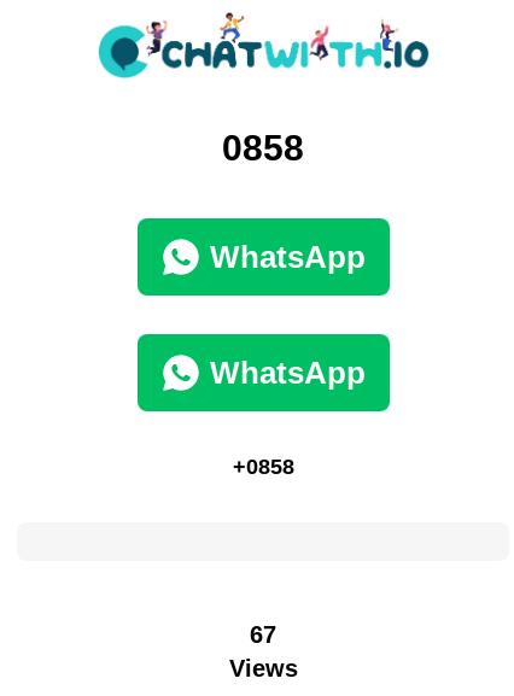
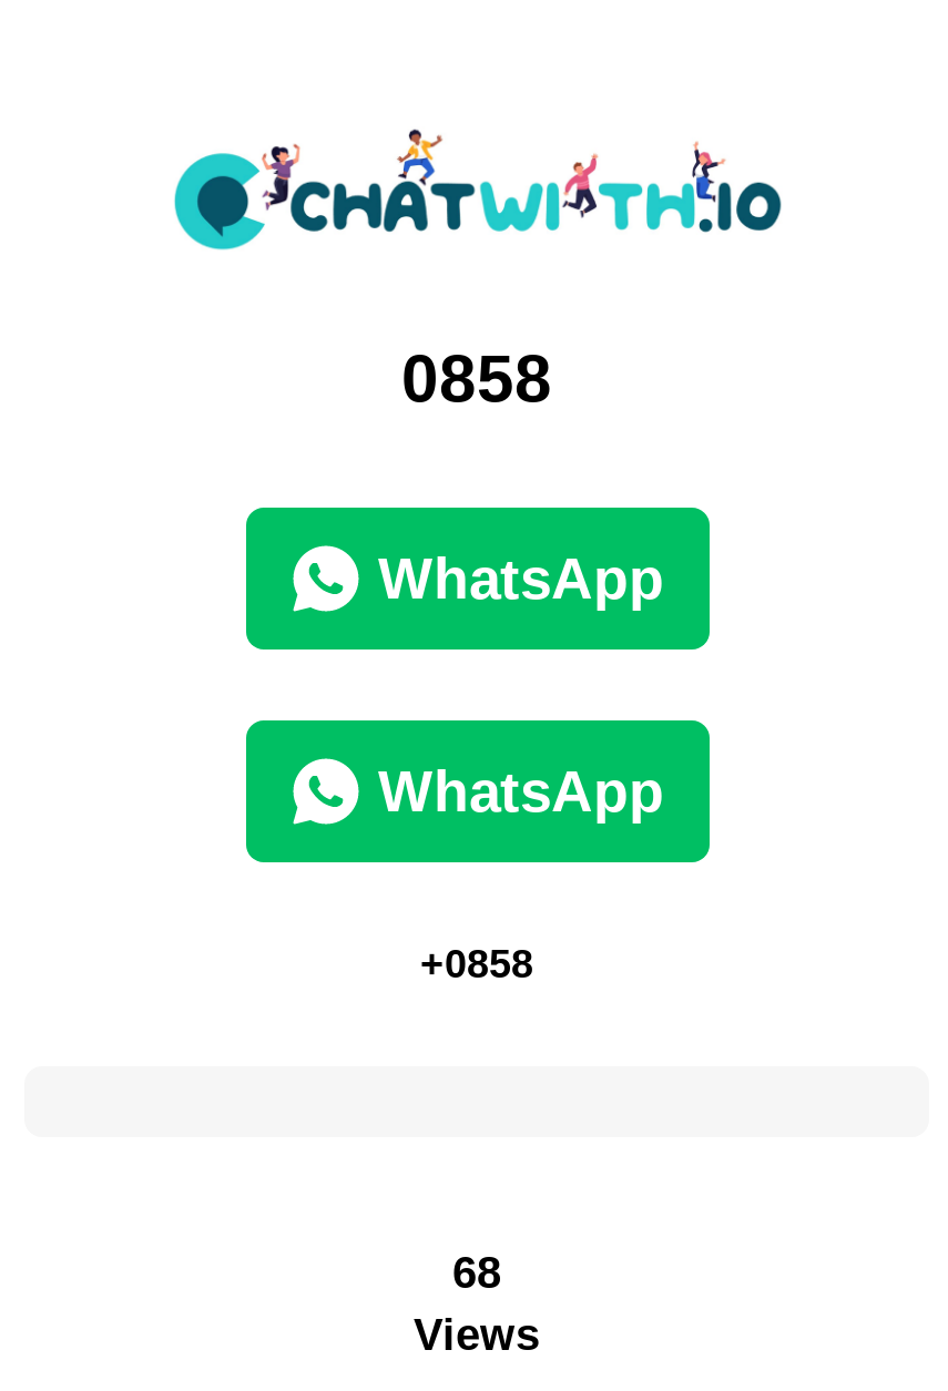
[250,621,276,648] 67 -> [452,1248,501,1296] 68

